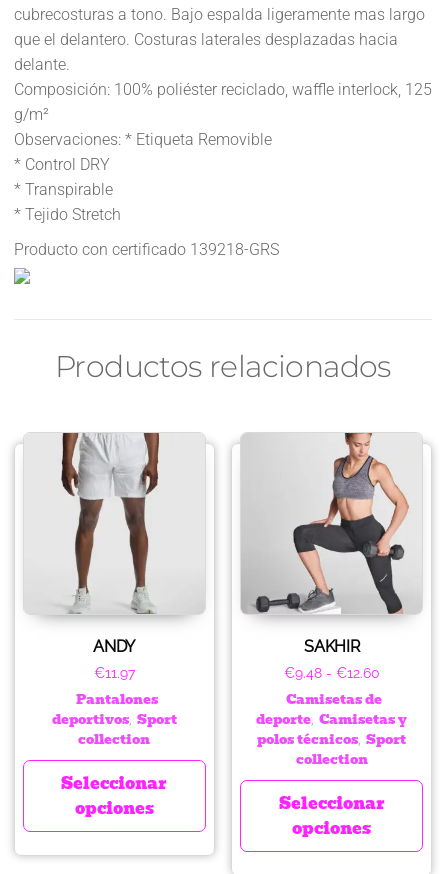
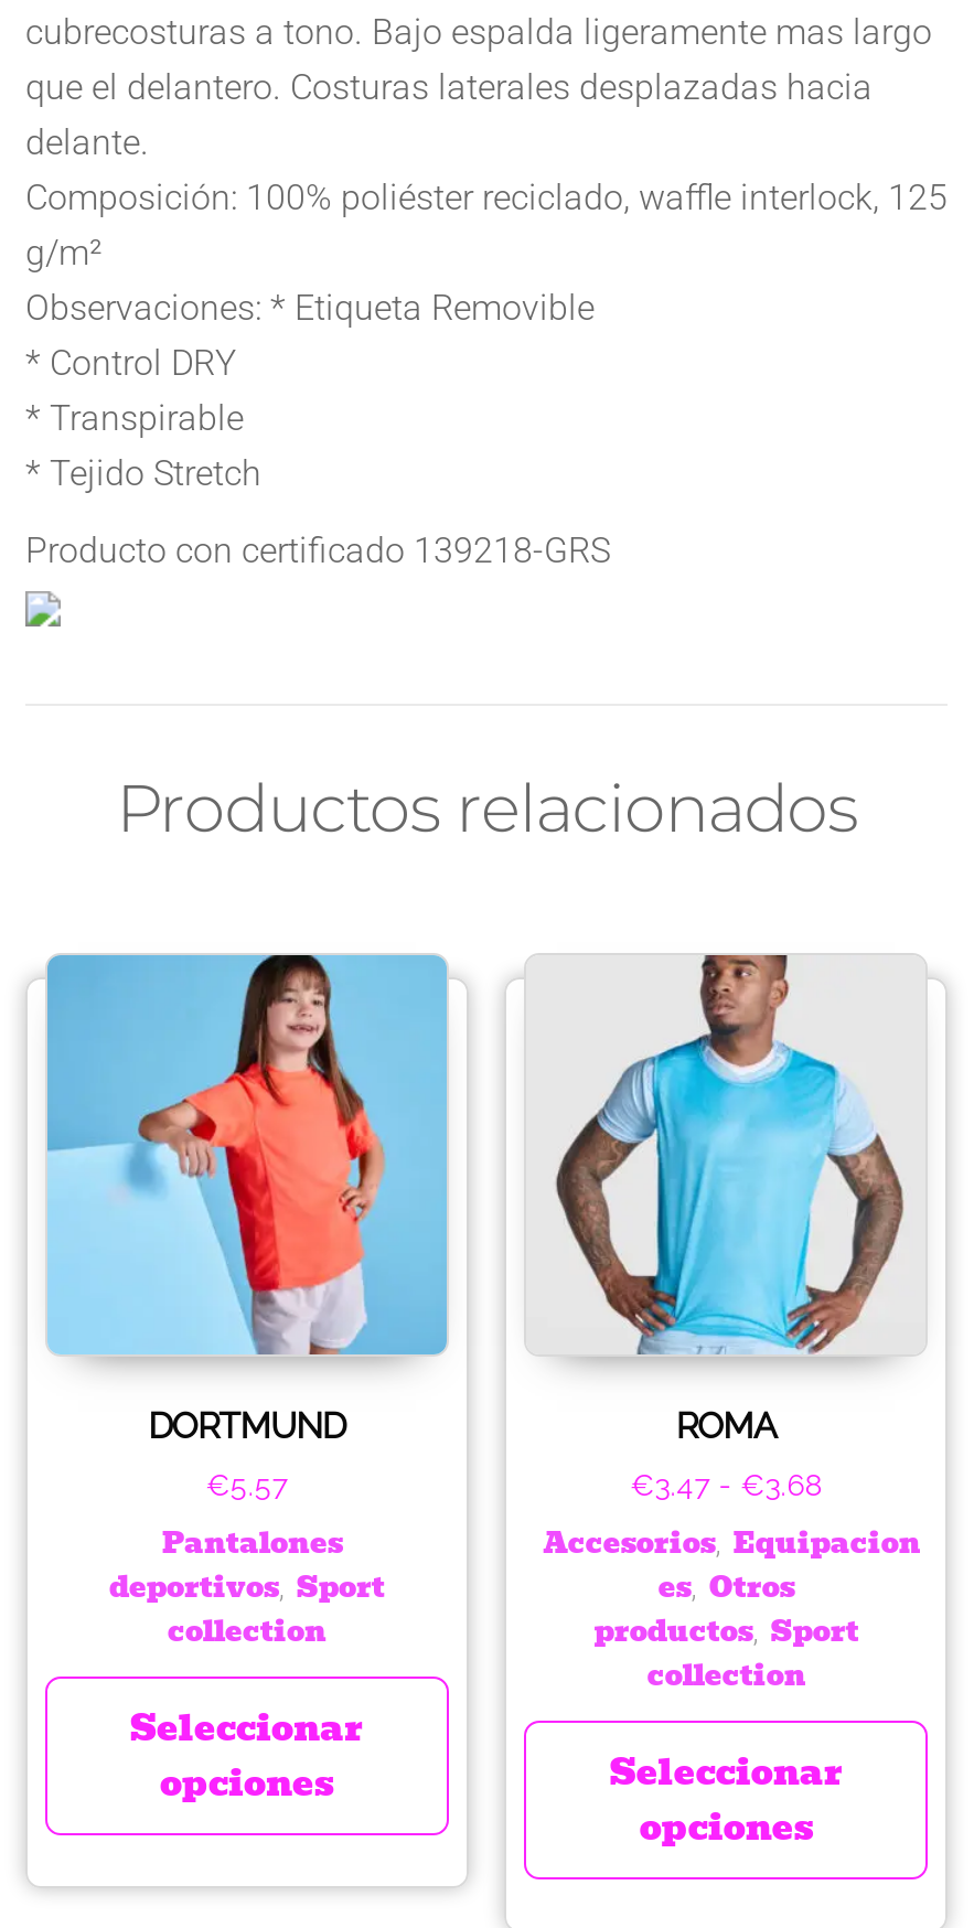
[24,432,205,655] [image] | ANDY -> [45,953,449,1446] [image] | DORTMUND
[241,432,412,655] [image] | SAKHIR -> [528,953,906,1446] [image] | ROMA
[94,664,135,680] €11.97 -> [206,1466,287,1501] €5.57
[256,664,407,750] €9.48 - €12.60 | Camisetas de | deporte, Camisetas y | polos técnicos, Sport -> [543,1466,920,1655] €3.47 - €3.68 | Accesorios, Equipacion | es, Otros | productos, Sport

